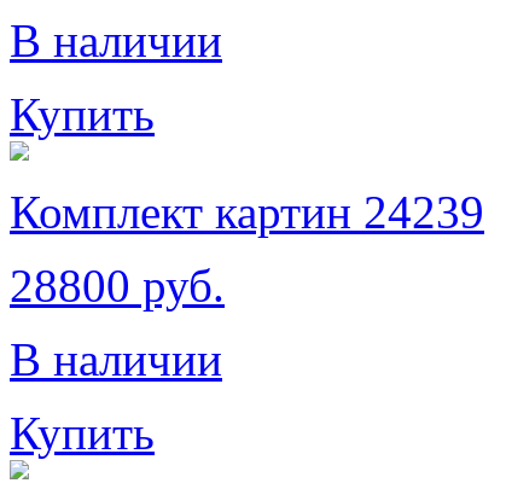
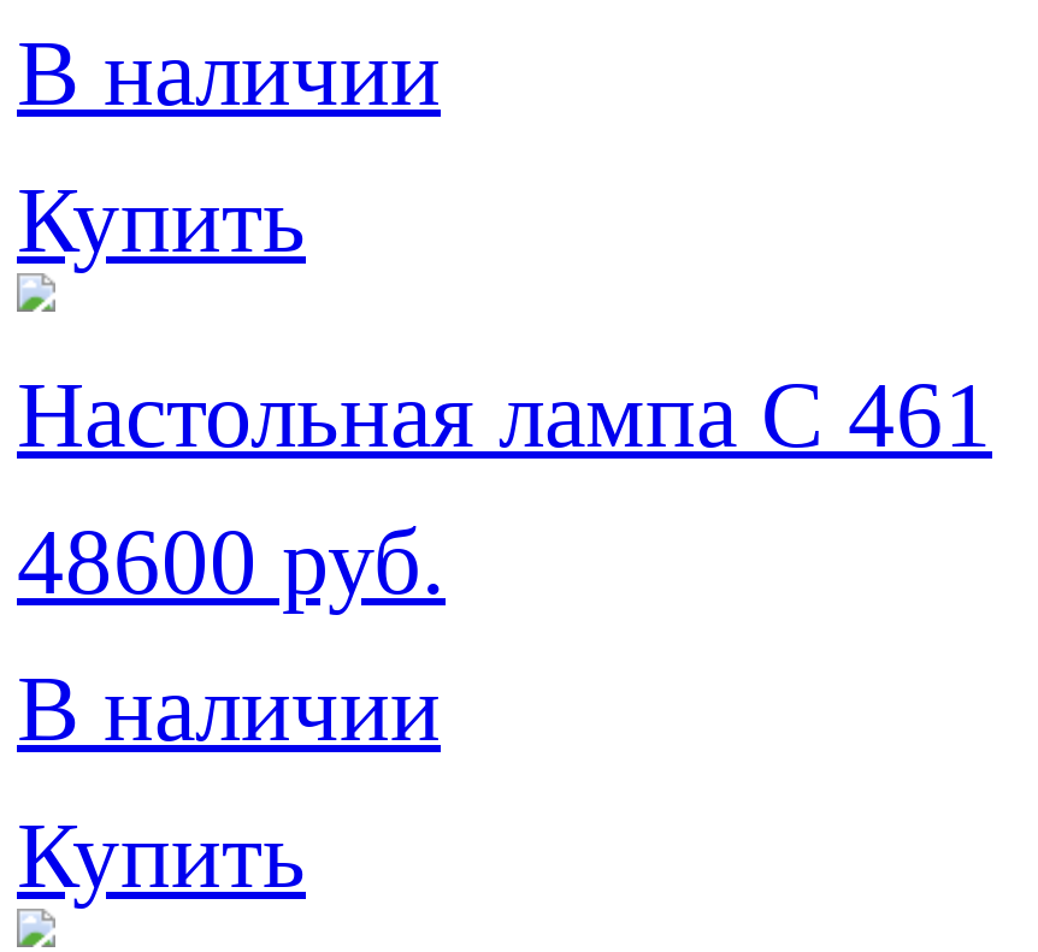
[10,185,484,311] Комплект картин 24239 | 28800 руб. -> [17,361,992,611] Настольная лампа C 461 | 48600 руб.

